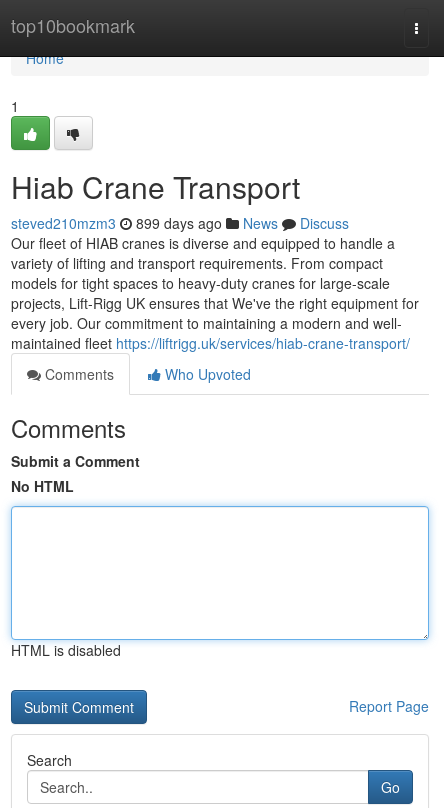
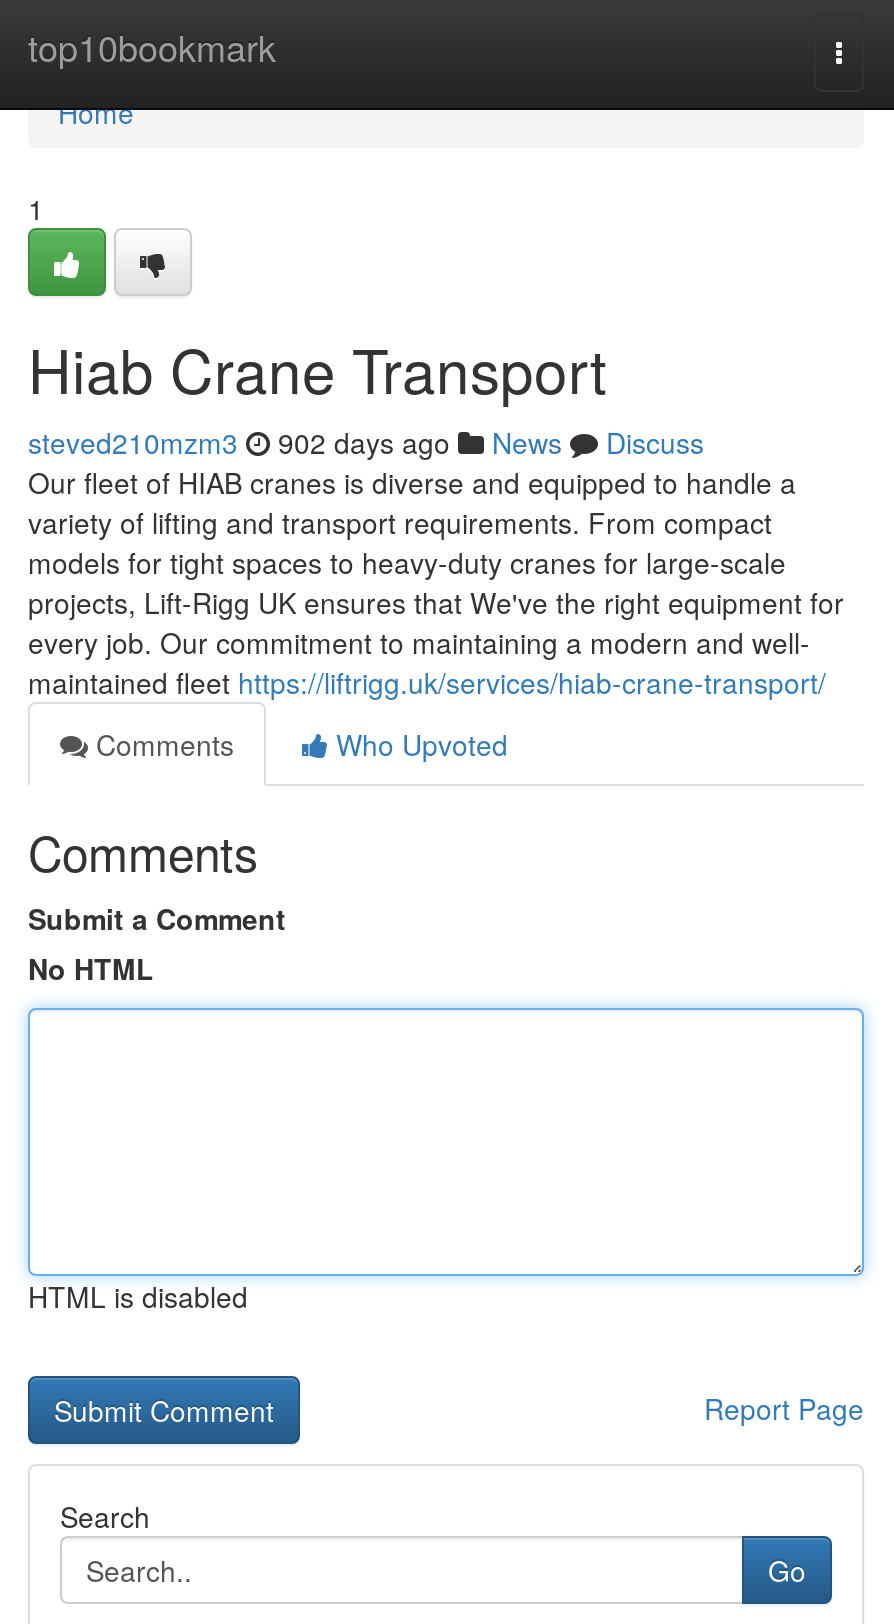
[11,213,349,233] steved210mzm3 899 days ago News Discuss -> [28,422,704,462] steved210mzm3 902 days ago News Discuss

